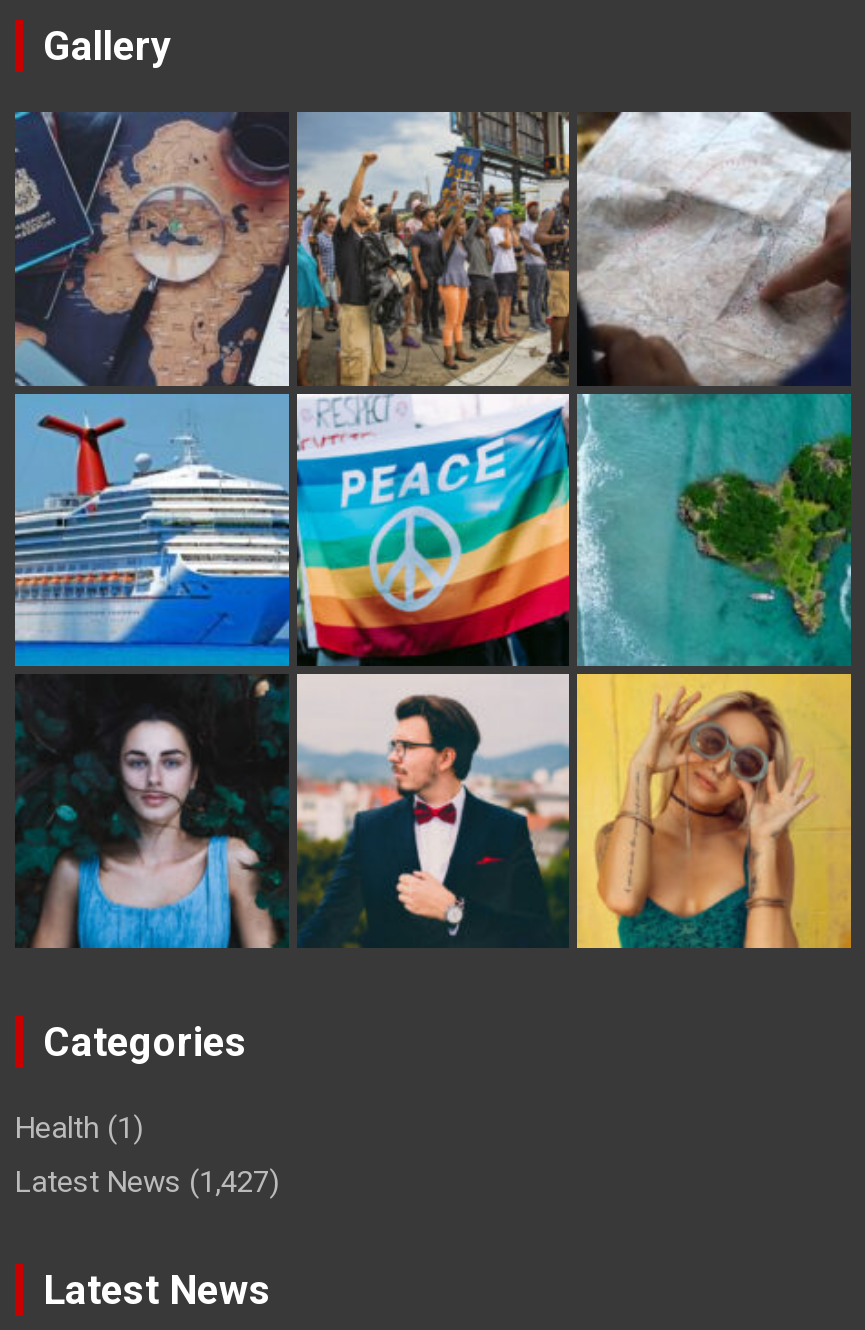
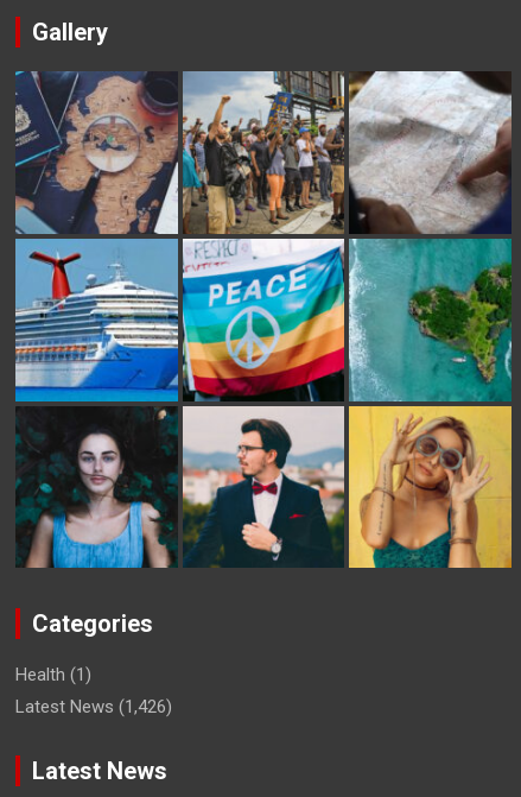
[15,1164,279,1200] Latest News (1,427) -> [15,697,172,718] Latest News (1,426)

